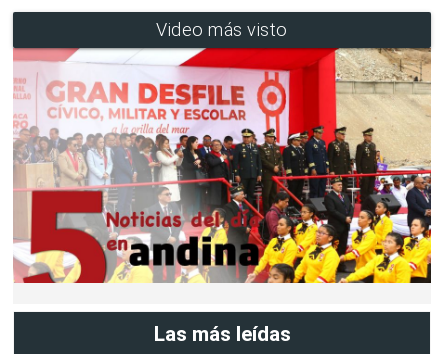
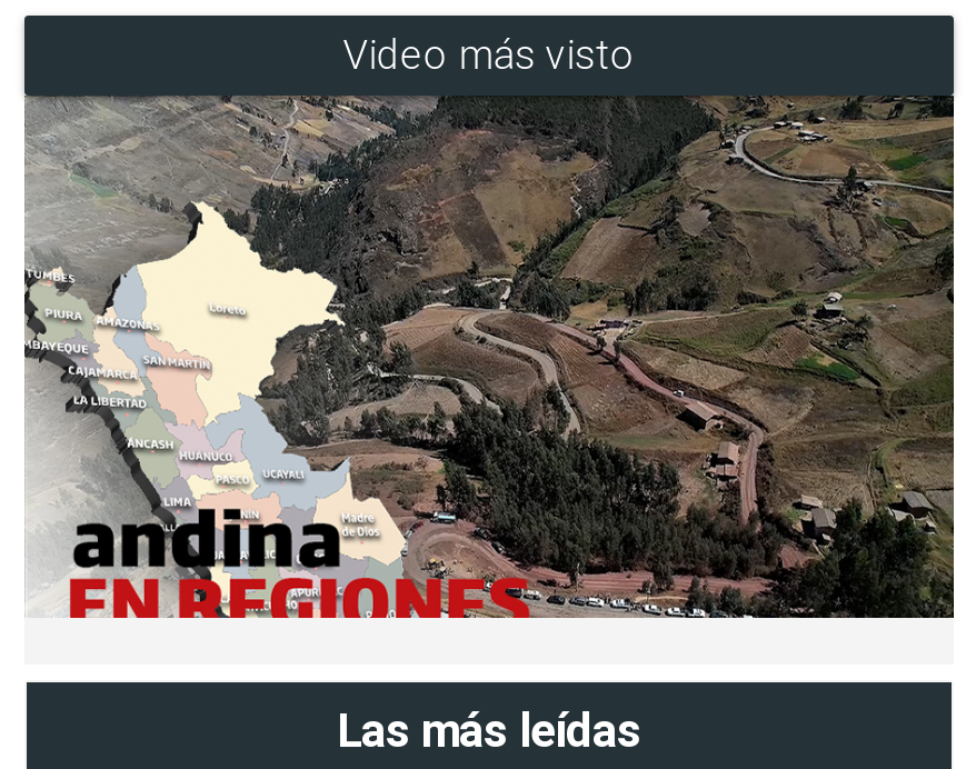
[13,47,432,284] [image] -> [22,96,956,620] [image]

